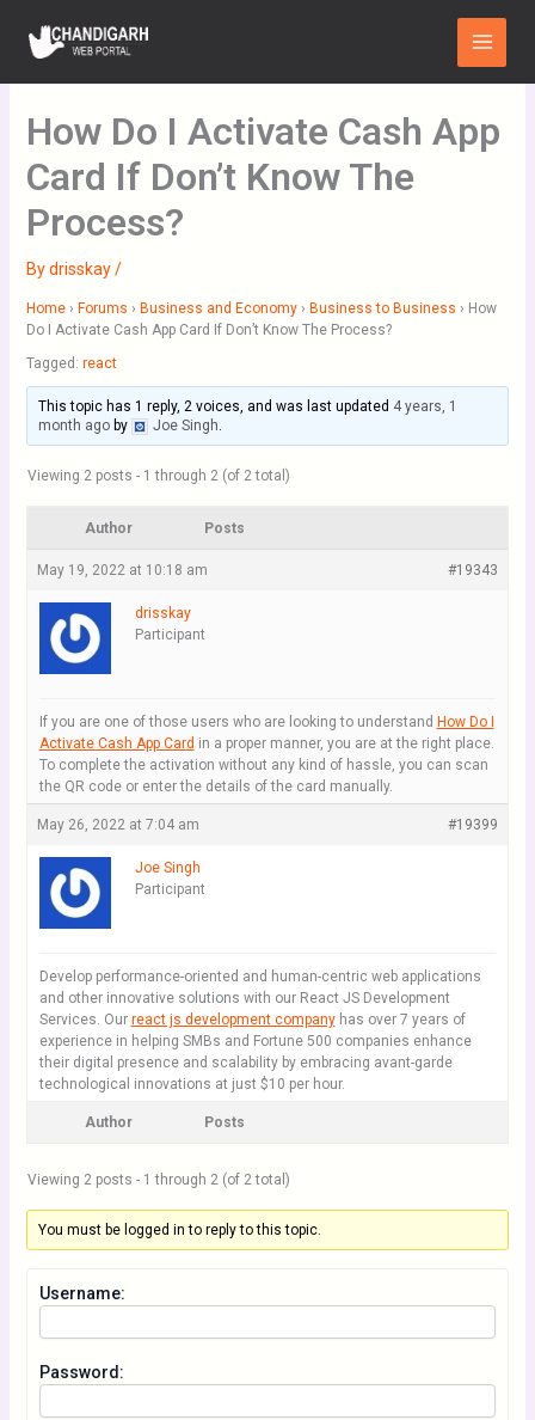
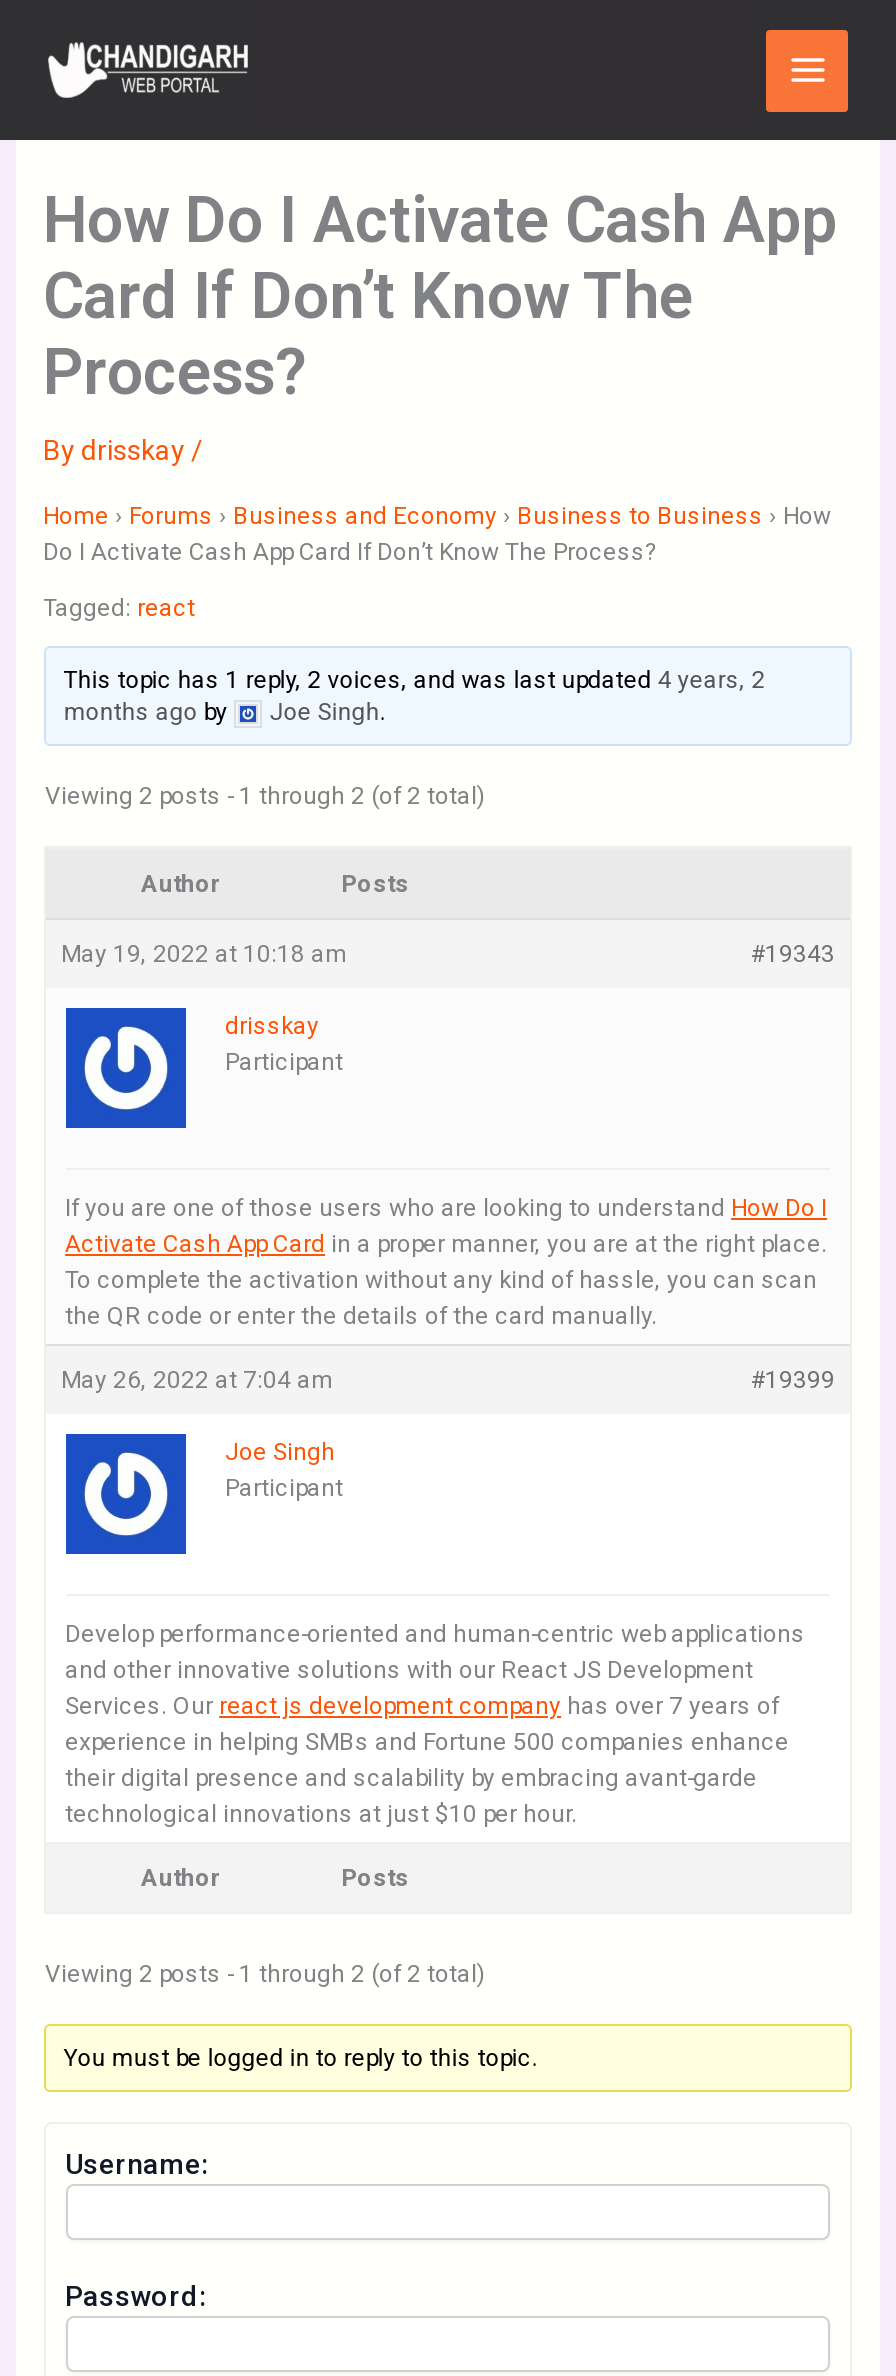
[38,398,457,415] This topic has 1 reply, 2 voices, and was last updated 4 years, 1 -> [63,666,765,694] This topic has 1 reply, 2 voices, and was last updated 4 years, 2
[38,417,131,434] month ago by -> [63,698,233,726] months ago by

